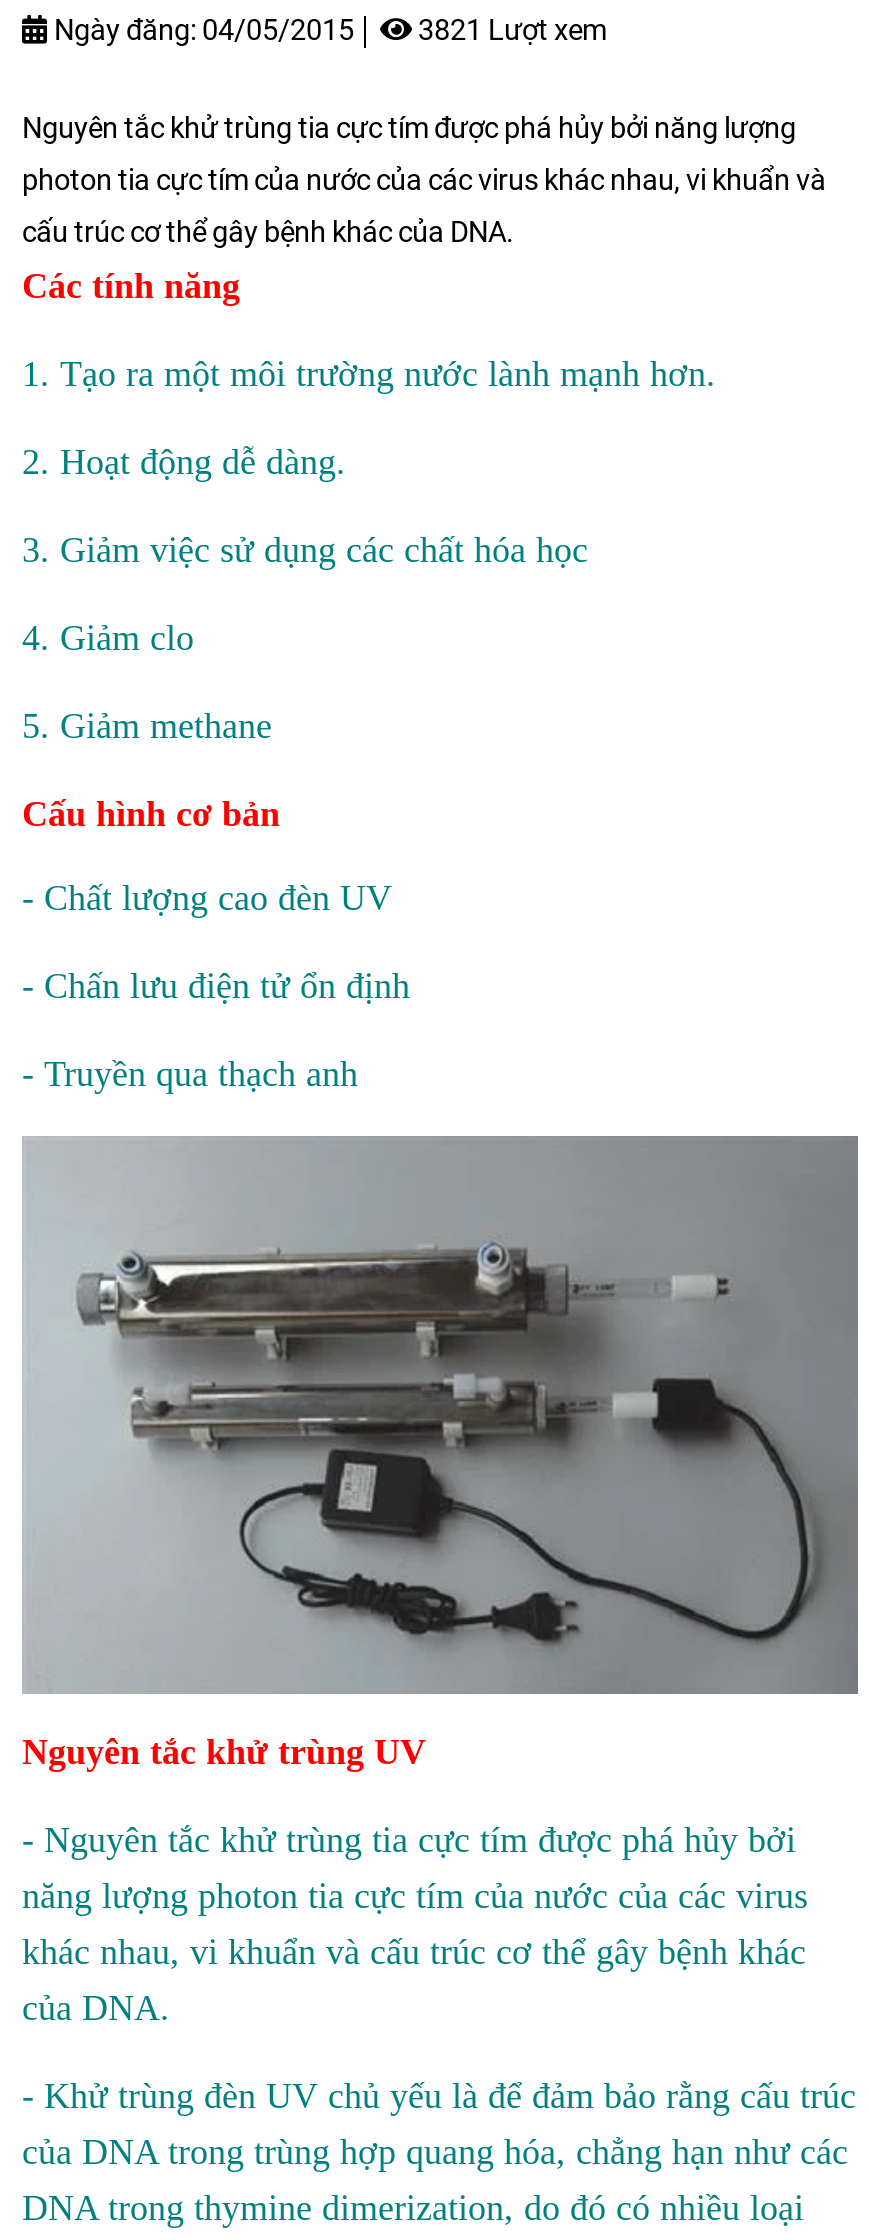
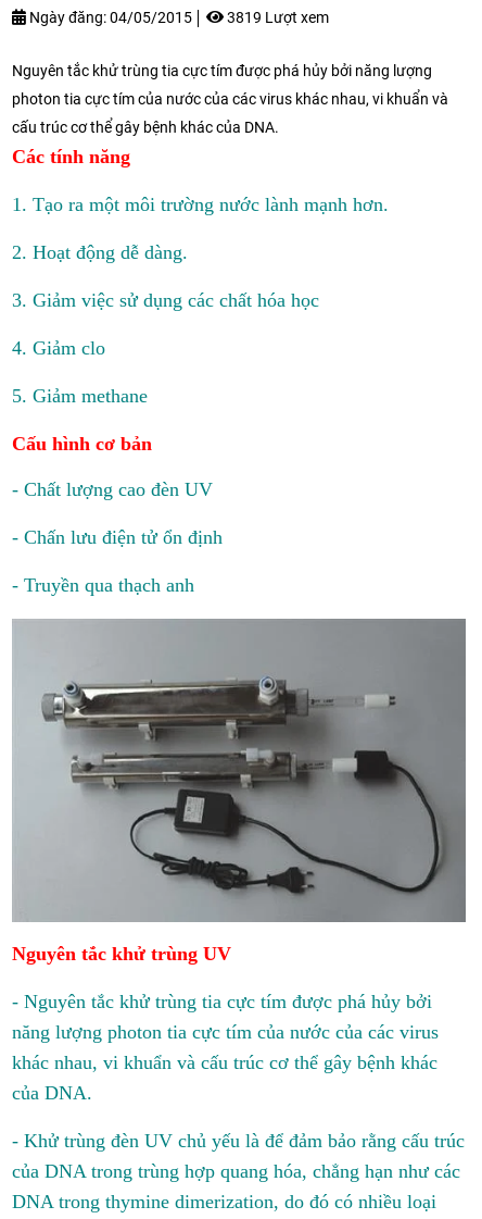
[48,15,606,49] Ngày đăng: 04/05/2015 3821 Lượt xem -> [26,9,329,28] Ngày đăng: 04/05/2015 3819 Lượt xem

